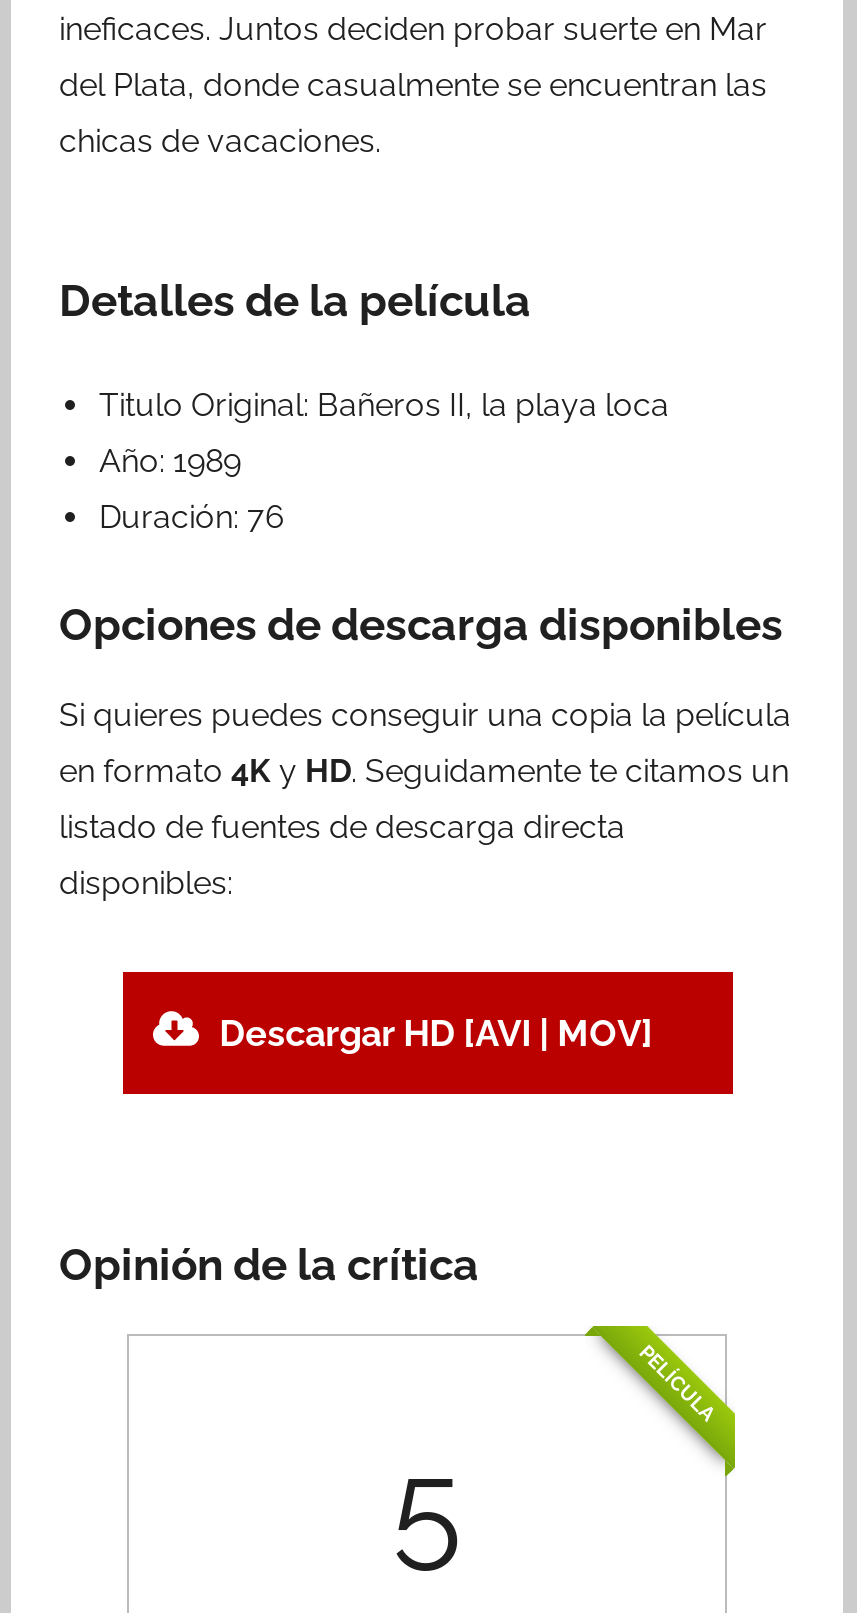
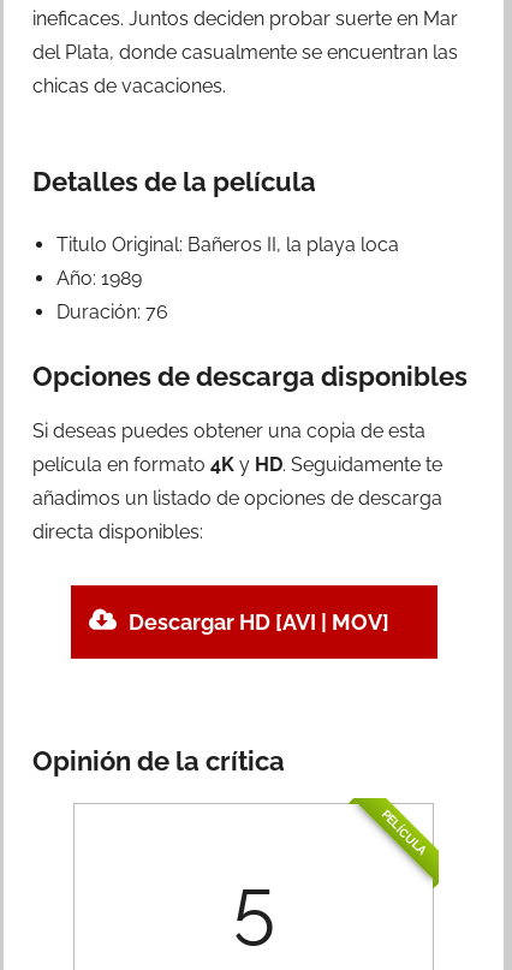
[59,696,791,734] Si quieres puedes conseguir una copia la película -> [32,419,425,442] Si deseas puedes obtener una copia de esta
[59,752,789,790] en formato 4K y HD. Seguidamente te citamos un -> [32,453,442,476] película en formato 4K y HD. Seguidamente te
[59,808,625,846] listado de fuentes de descarga directa -> [32,487,442,510] añadimos un listado de opciones de descarga
[59,864,233,902] disponibles: -> [32,520,203,543] directa disponibles:

